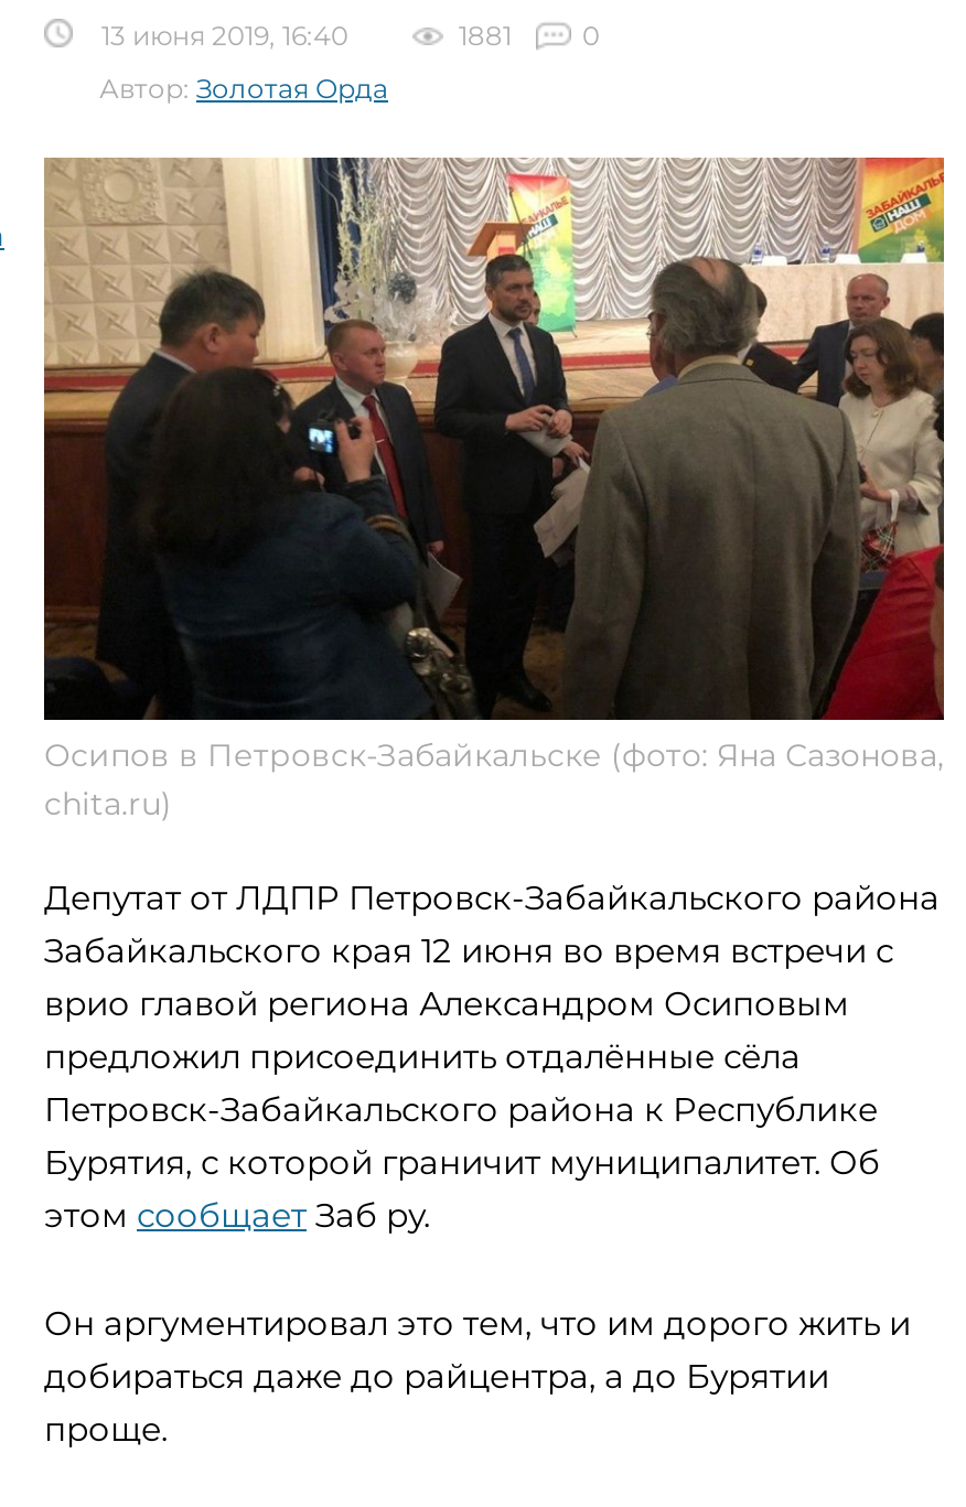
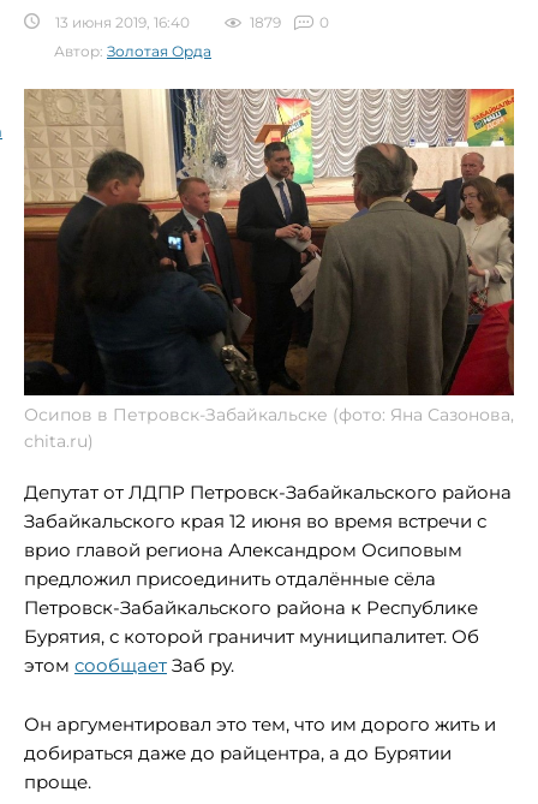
[459,19,512,52] 1881 -> [250,13,281,31] 1879

